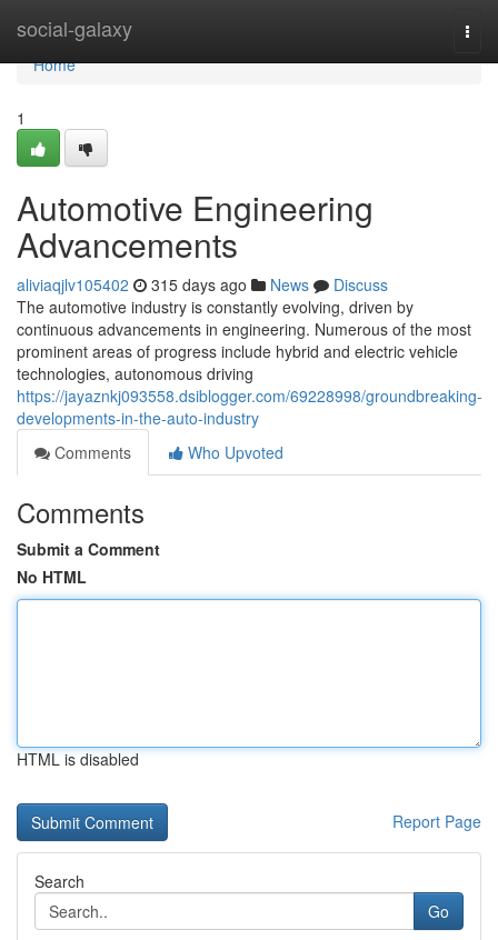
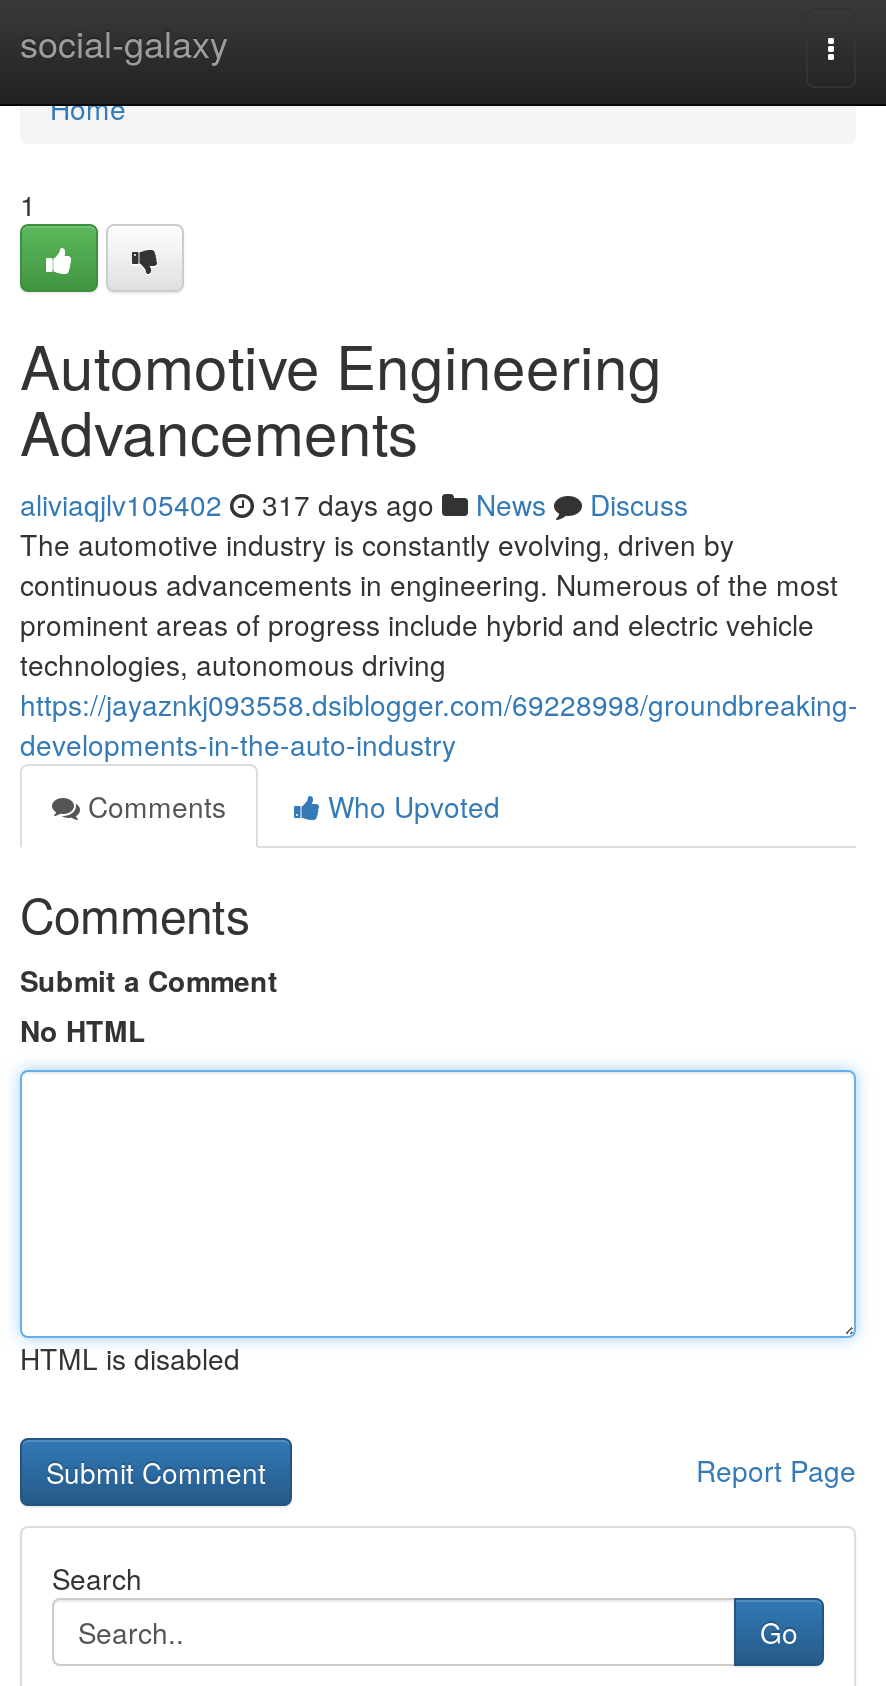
[17,273,388,296] aliviaqjlv105402 315 days ago News Discuss -> [20,484,688,524] aliviaqjlv105402 317 days ago News Discuss

